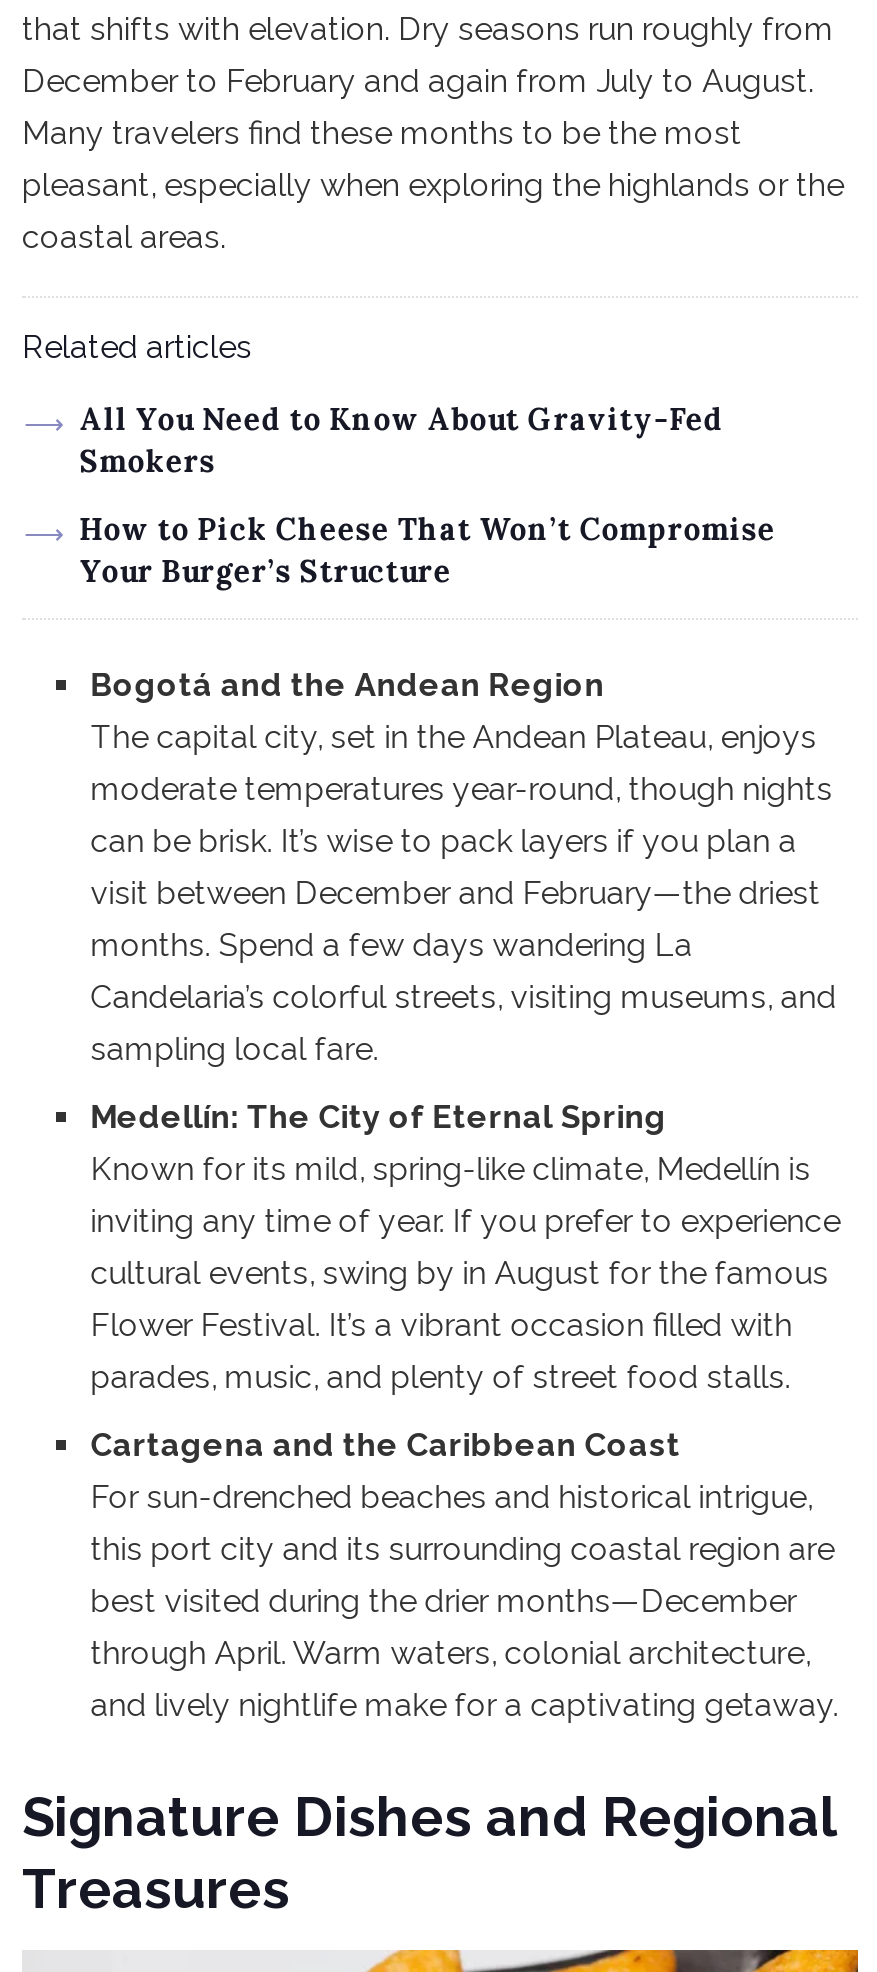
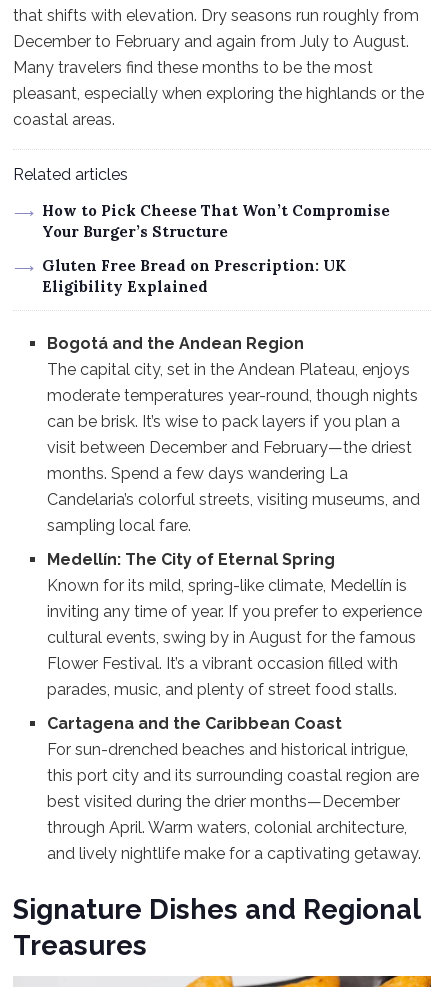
[80,400,724,480] All You Need to Know About Gravity-Fed | Smokers -> none
moved [80,510,776,590] -> [42,201,390,241]: How to Pick Cheese That Won’t Compromise | Your Burger’s Structure
none -> [42,256,346,296] Gluten Free Bread on Prescription: UK | Eligibility Explained

